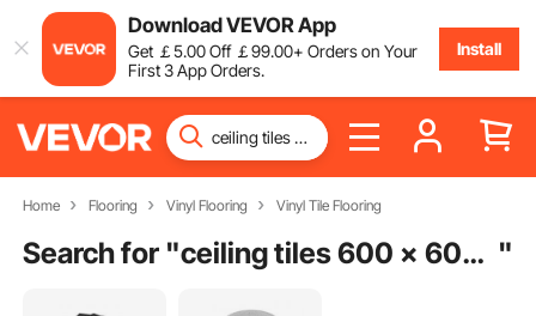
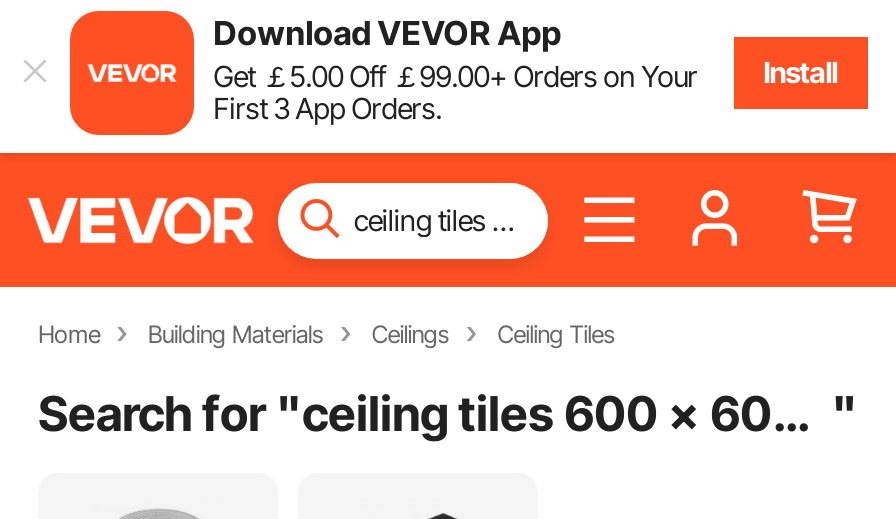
[89,196,381,214] Flooring | Vinyl Flooring | Vinyl Tile Flooring -> [148,319,615,349] Building Materials | Ceilings | Ceiling Tiles

